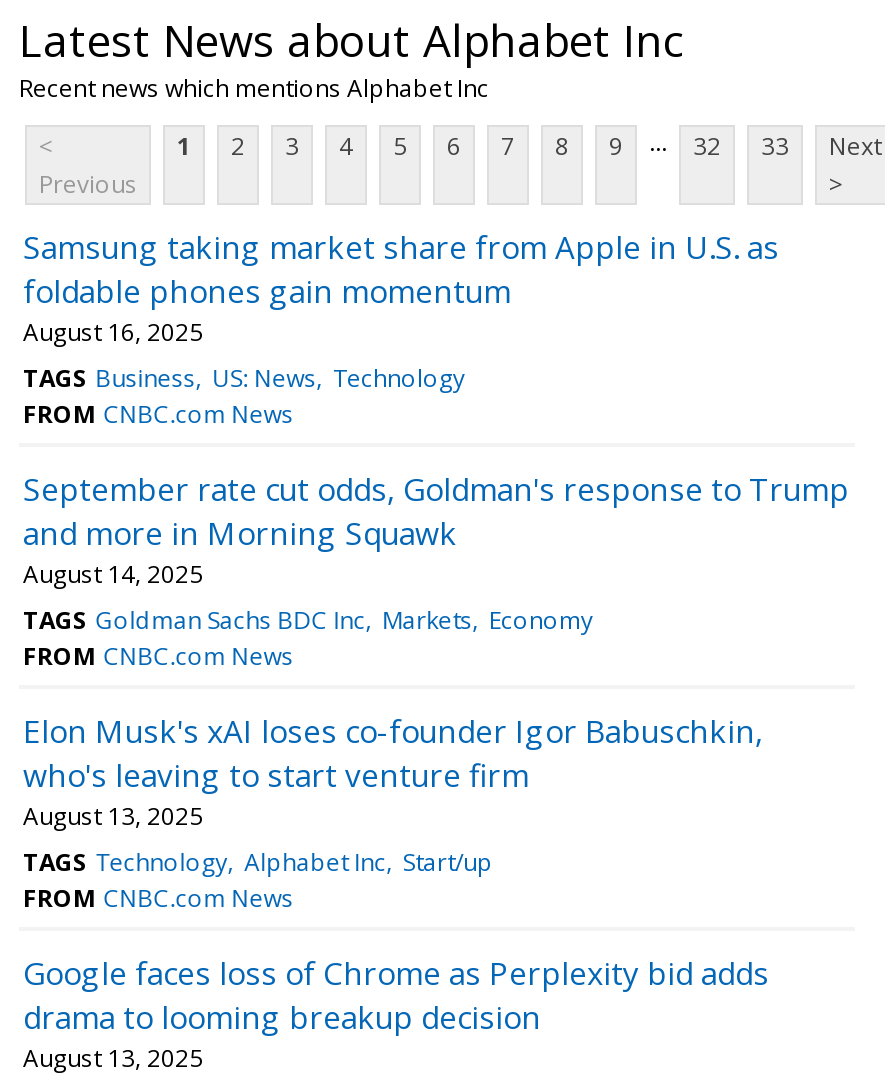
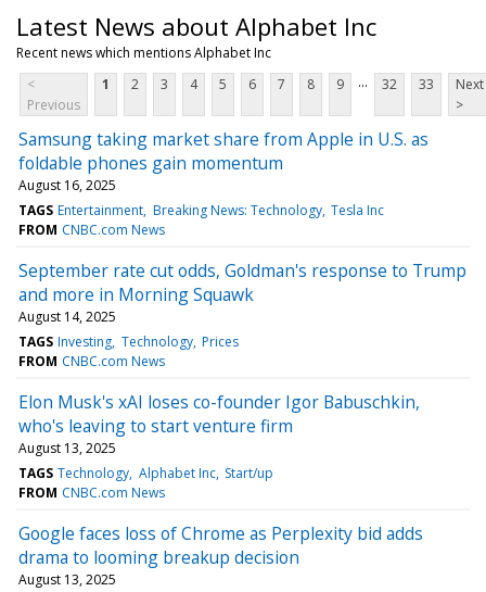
[23,361,465,395] TAGS Business US: News Technology -> [18,201,384,219] TAGS Entertainment Breaking News: Technology Tesla Inc
[23,603,593,637] TAGS Goldman Sachs BDC Inc Markets Economy -> [18,332,239,351] TAGS Investing Technology Prices

